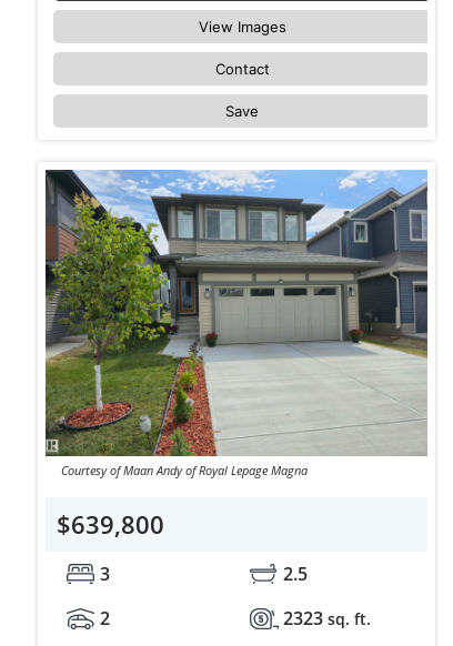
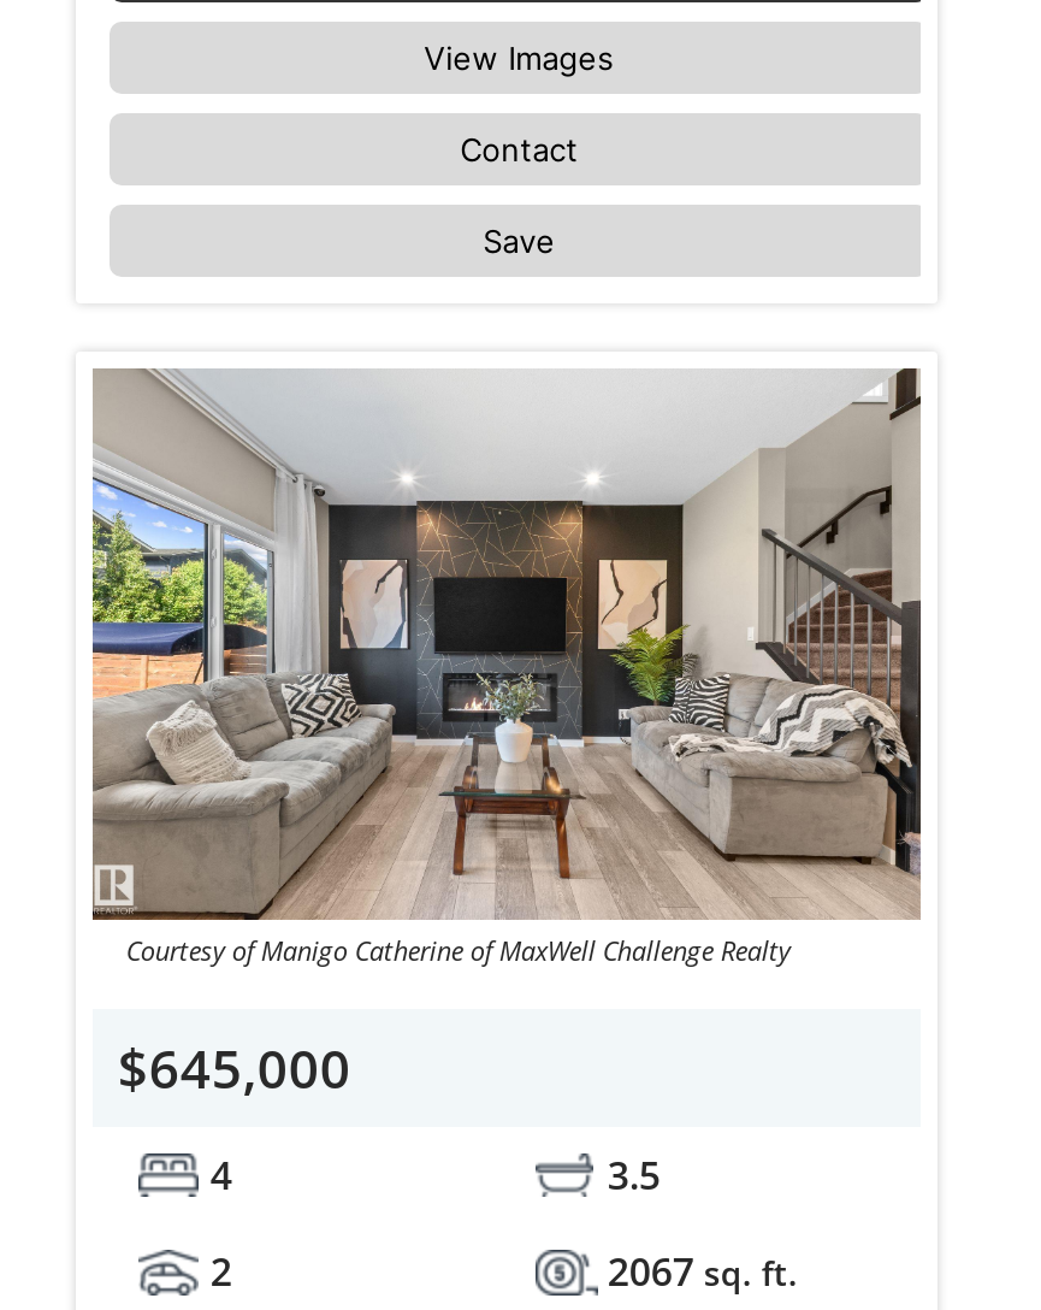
[44,170,429,478] [image] | Courtesy of Maan Andy of Royal Lepage Magna -> [90,366,921,968] [image] | Courtesy of Manigo Catherine of MaxWell Challenge Realty
[57,507,165,540] $639,800 -> [118,1030,351,1103] $645,000
[100,561,110,586] 3 -> [210,1148,232,1201] 4
[283,561,307,586] 2.5 -> [608,1148,660,1201] 3.5
[283,606,371,630] 2323 sq. ft. -> [608,1245,798,1298] 2067 sq. ft.

